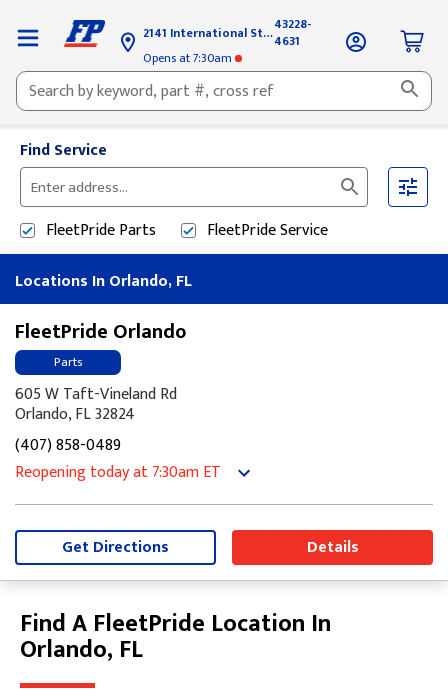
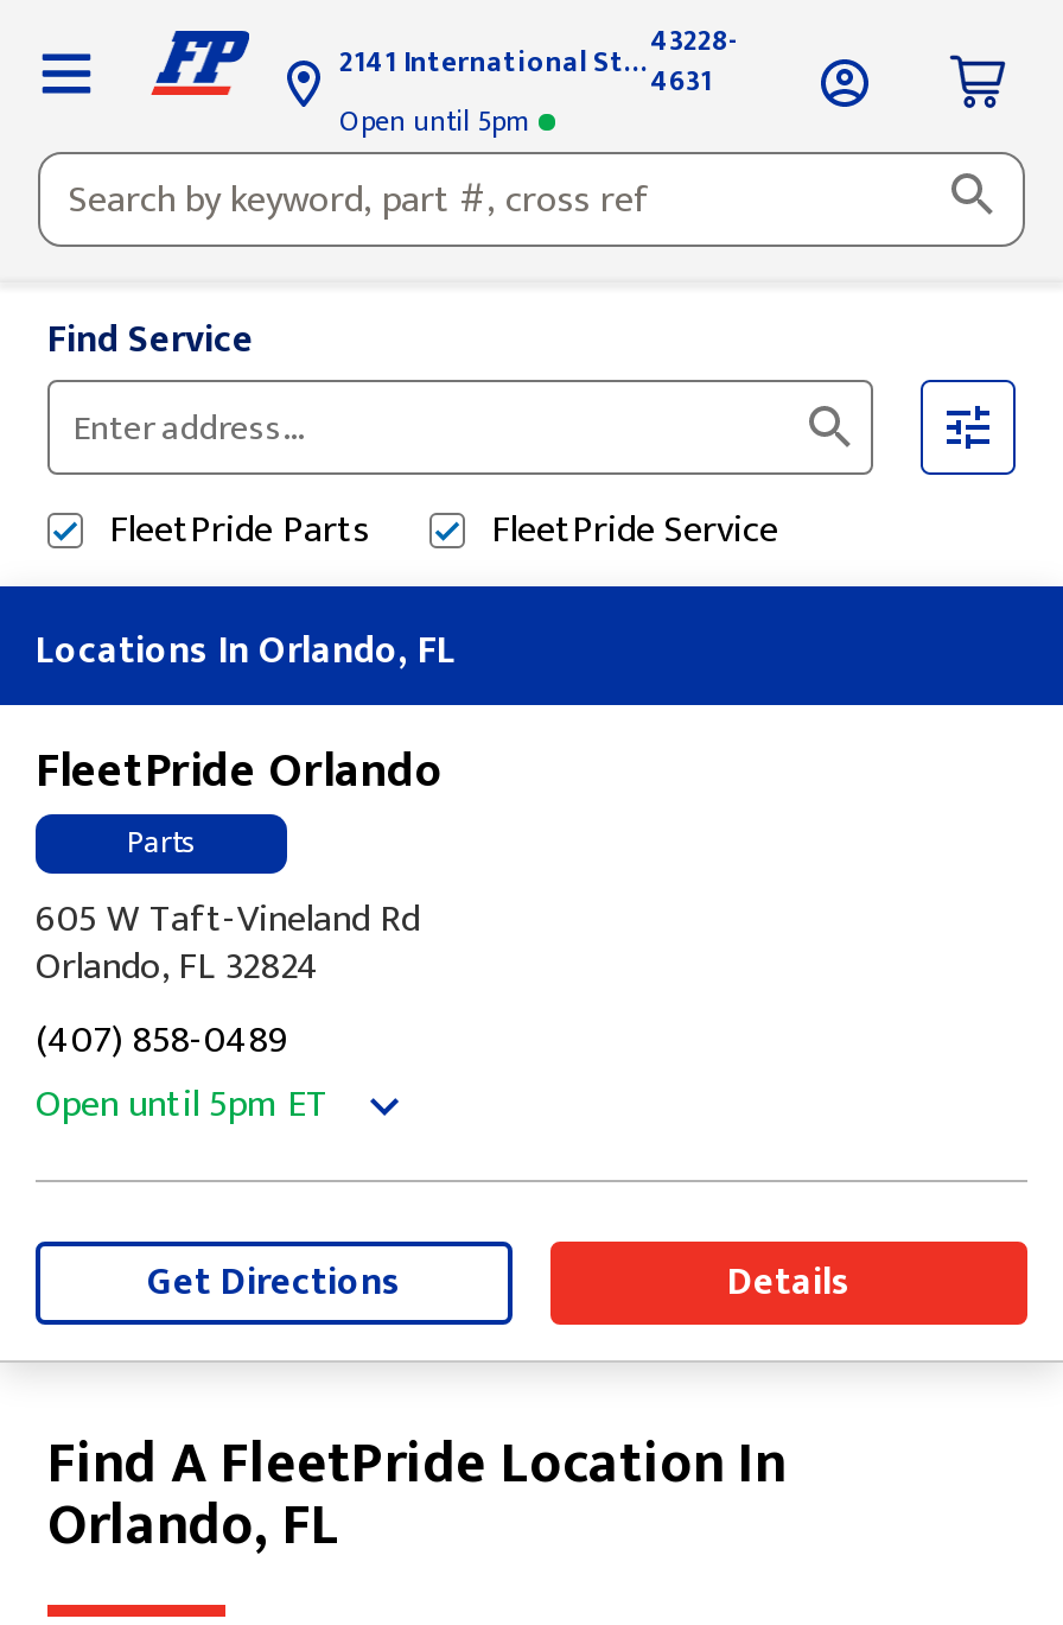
[143,48,235,68] Opens at 7:30am -> [339,97,539,145] Open until 5pm
[15,459,221,486] Reopening today at 7:30am ET -> [36,1073,330,1137] Open until 5pm ET

